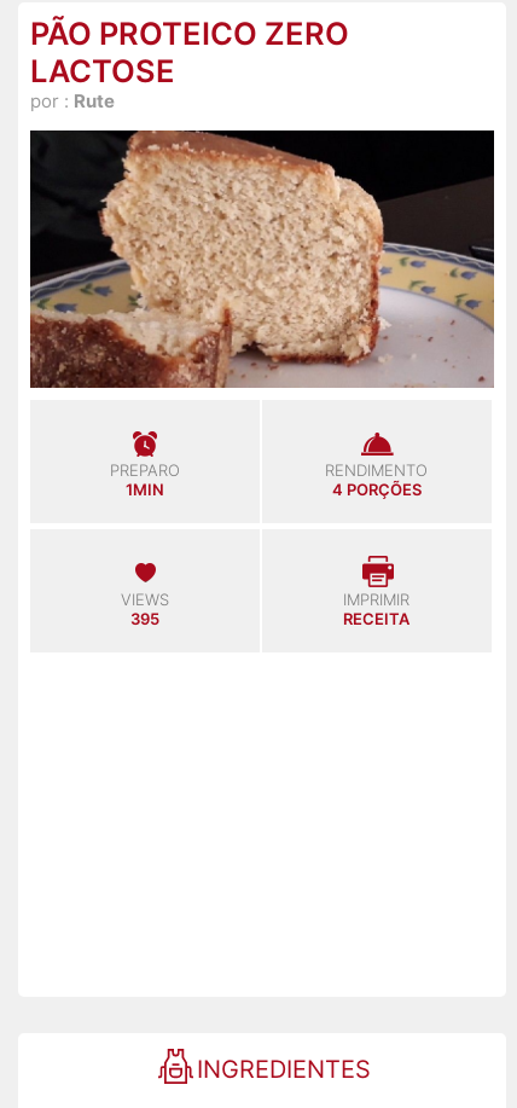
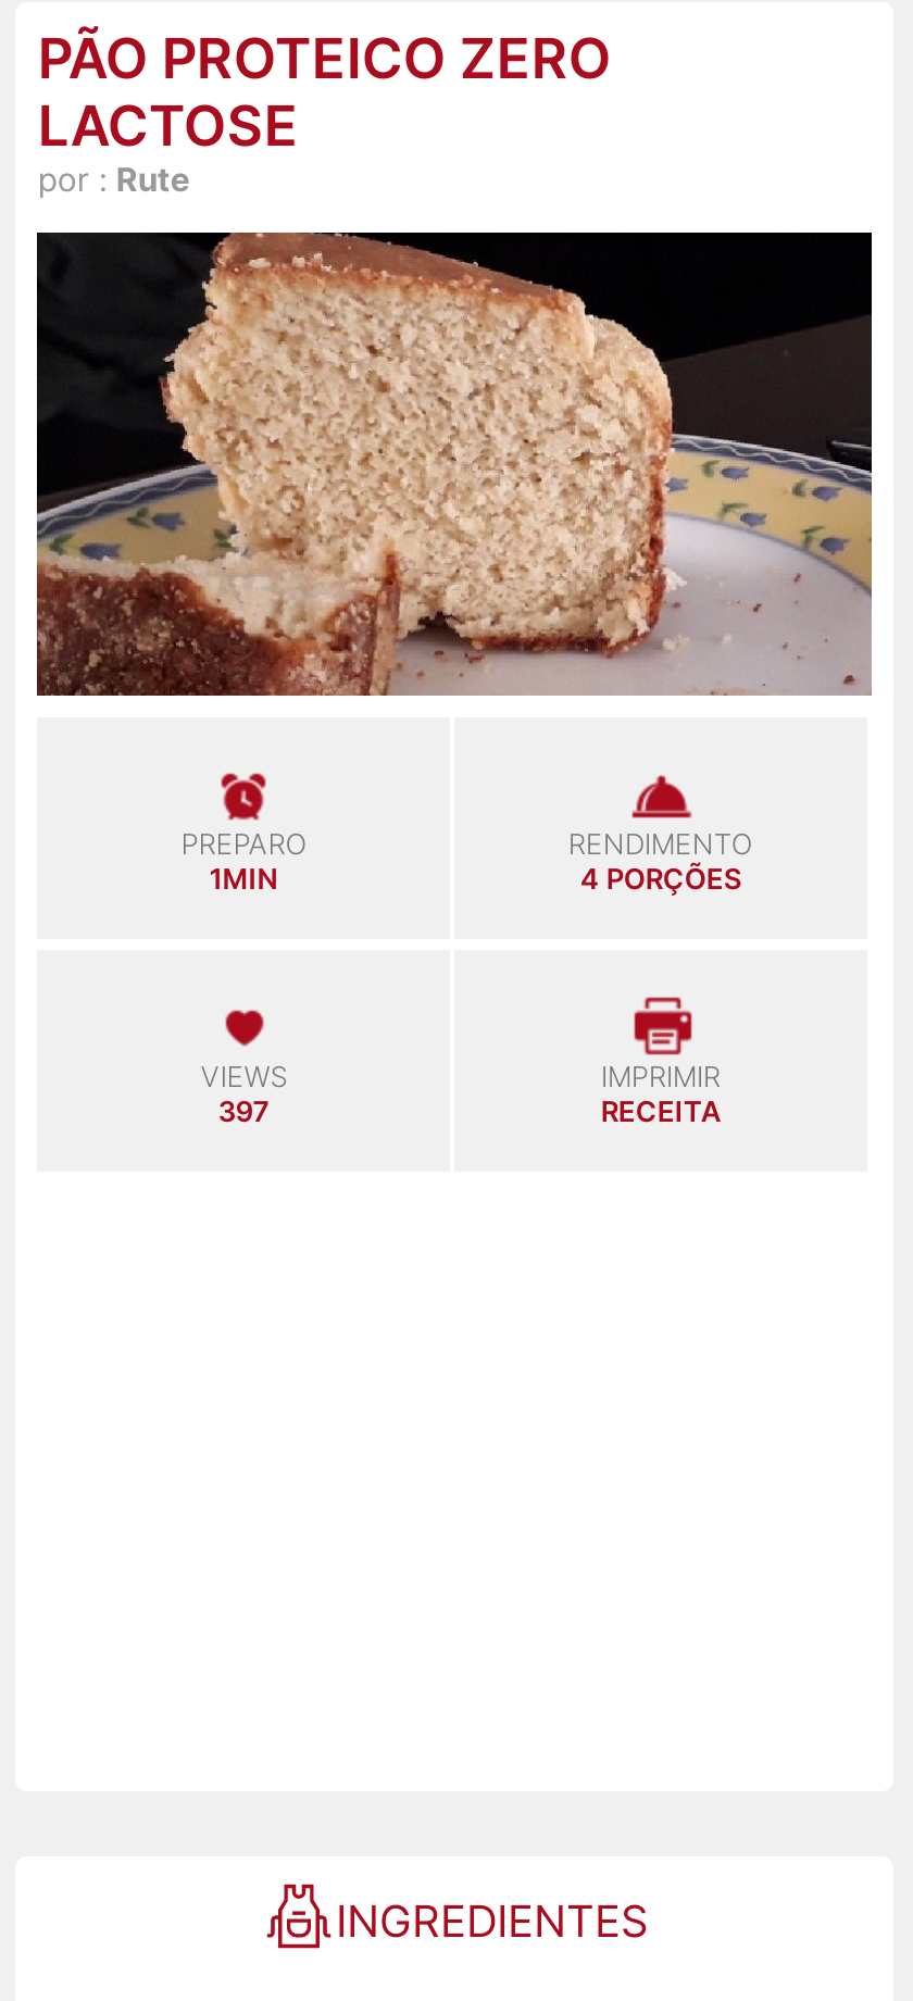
[131,609,160,629] 395 -> [218,1094,270,1129] 397

